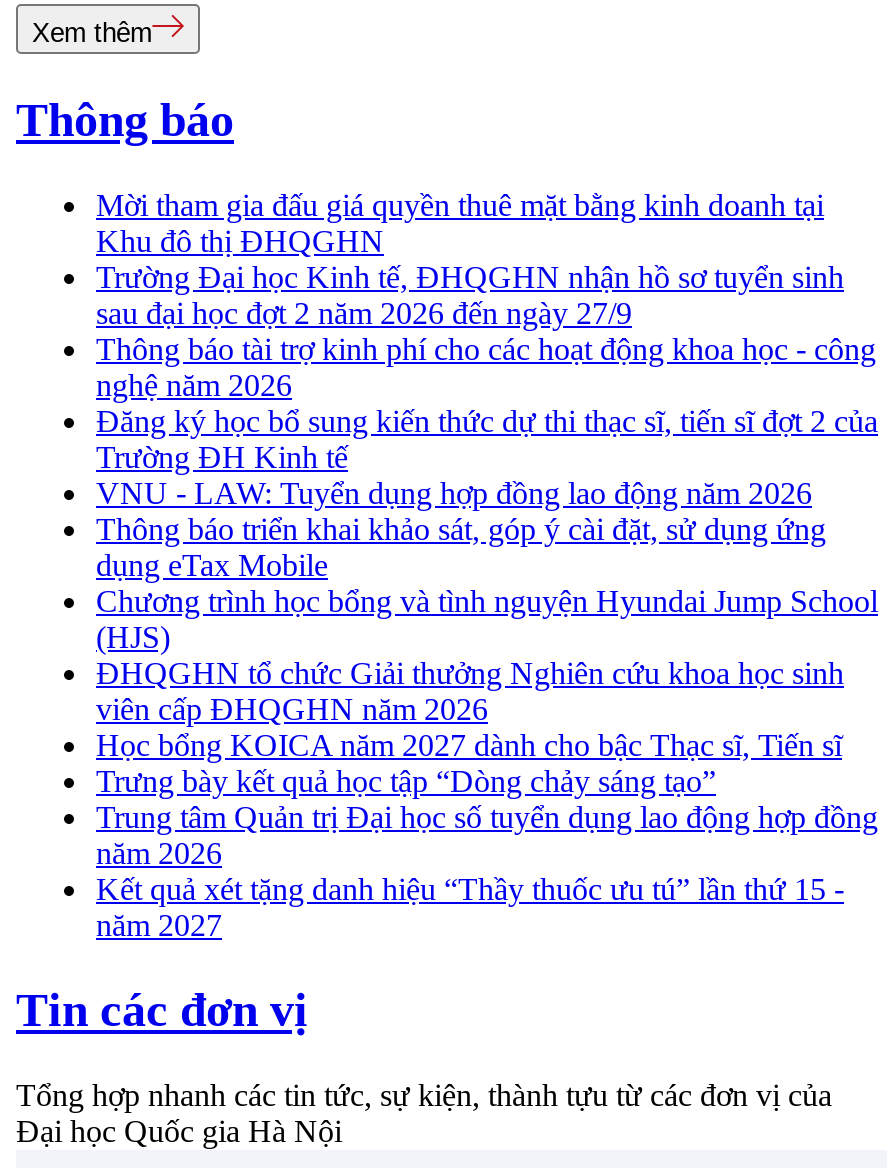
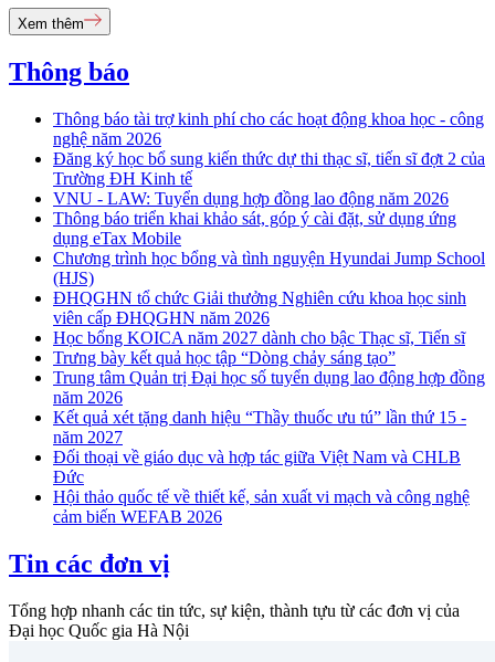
[96,188,844,330] Mời tham gia đấu giá quyền thuê mặt bằng kinh doanh tại | Khu đô thị ĐHQGHN | Trường Đại học Kinh tế, ĐHQGHN nhận hồ sơ tuyển sinh | sau đại học đợt 2 năm 2026 đến ngày 27/9 -> none
moved [96,332,878,942] -> [53,110,485,447]: Thông báo tài trợ kinh phí cho các hoạt động khoa học - công | nghệ năm 2026 | Đăng ký học bổ sung kiến thức dự thi thạc sĩ, tiến sĩ đợt 2 của | ... | Kết quả xét tặng danh hiệu “Thầy thuốc ưu tú” lần thứ 15 - | năm 2027
none -> [53,448,470,526] Đối thoại về giáo dục và hợp tác giữa Việt Nam và CHLB | Đức | Hội thảo quốc tế về thiết kế, sản xuất vi mạch và công nghệ | cảm biến WEFAB 2026

